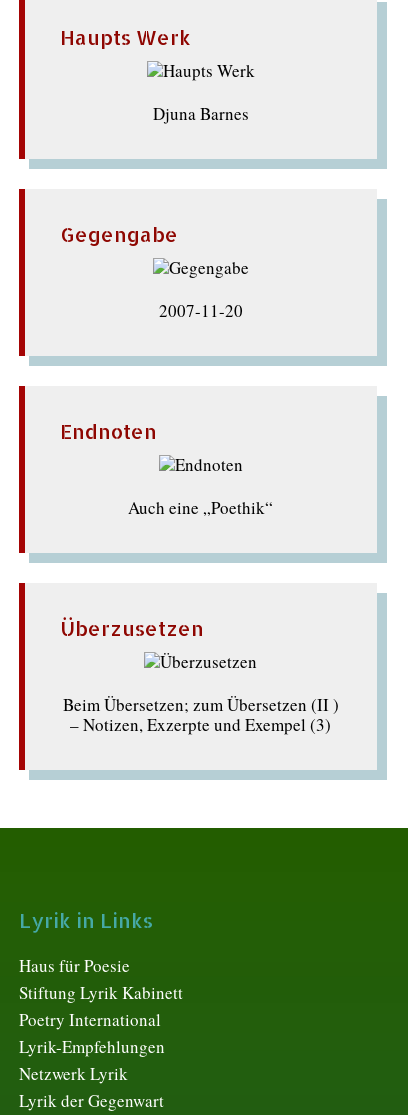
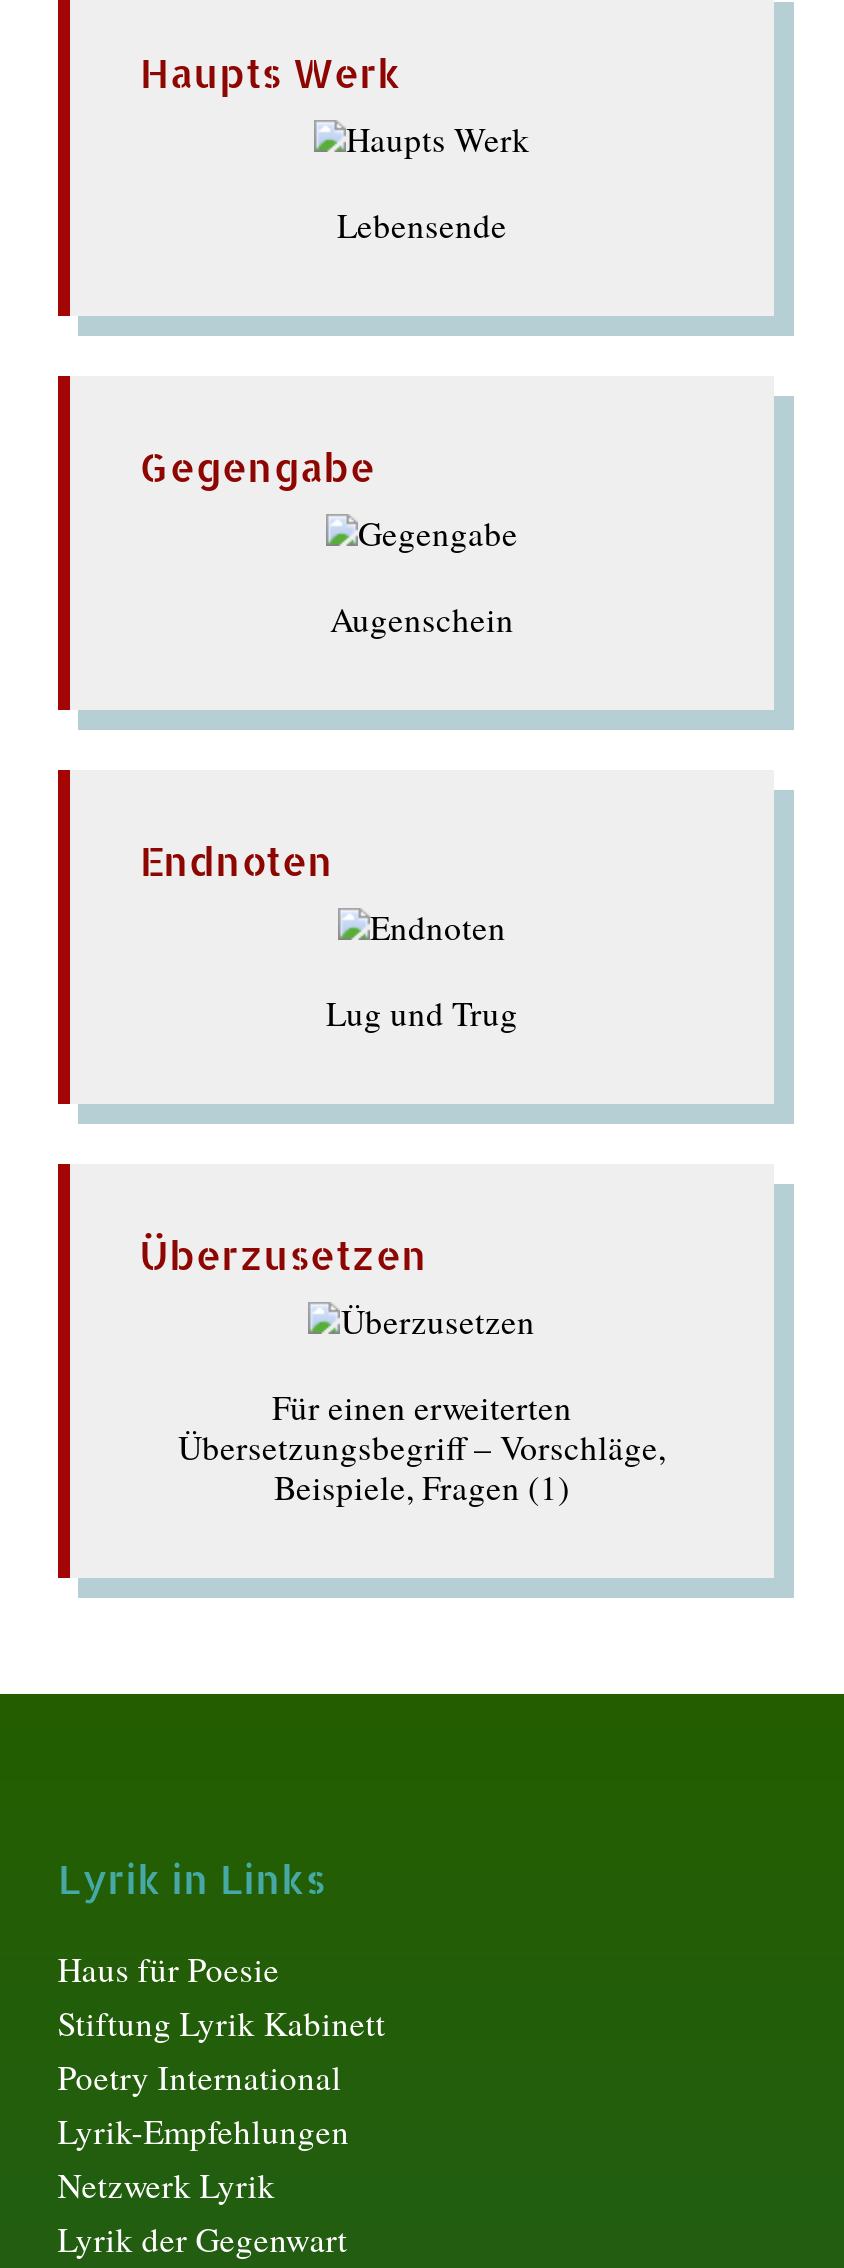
[153,102,249,125] Djuna Barnes -> [337,202,507,248] Lebensende
[159,299,243,322] 2007-11-20 -> [330,596,514,642] Augenschein
[128,496,273,519] Auch eine „Poethik“ -> [326,990,518,1036] Lug und Trug
[63,693,339,736] Beim Übersetzen; zum Übersetzen (II ) | – Notizen, Exzerpte und Exempel (3) -> [178,1384,666,1510] Für einen erweiterten | Übersetzungsbegriff – Vorschläge, | Beispiele, Fragen (1)

